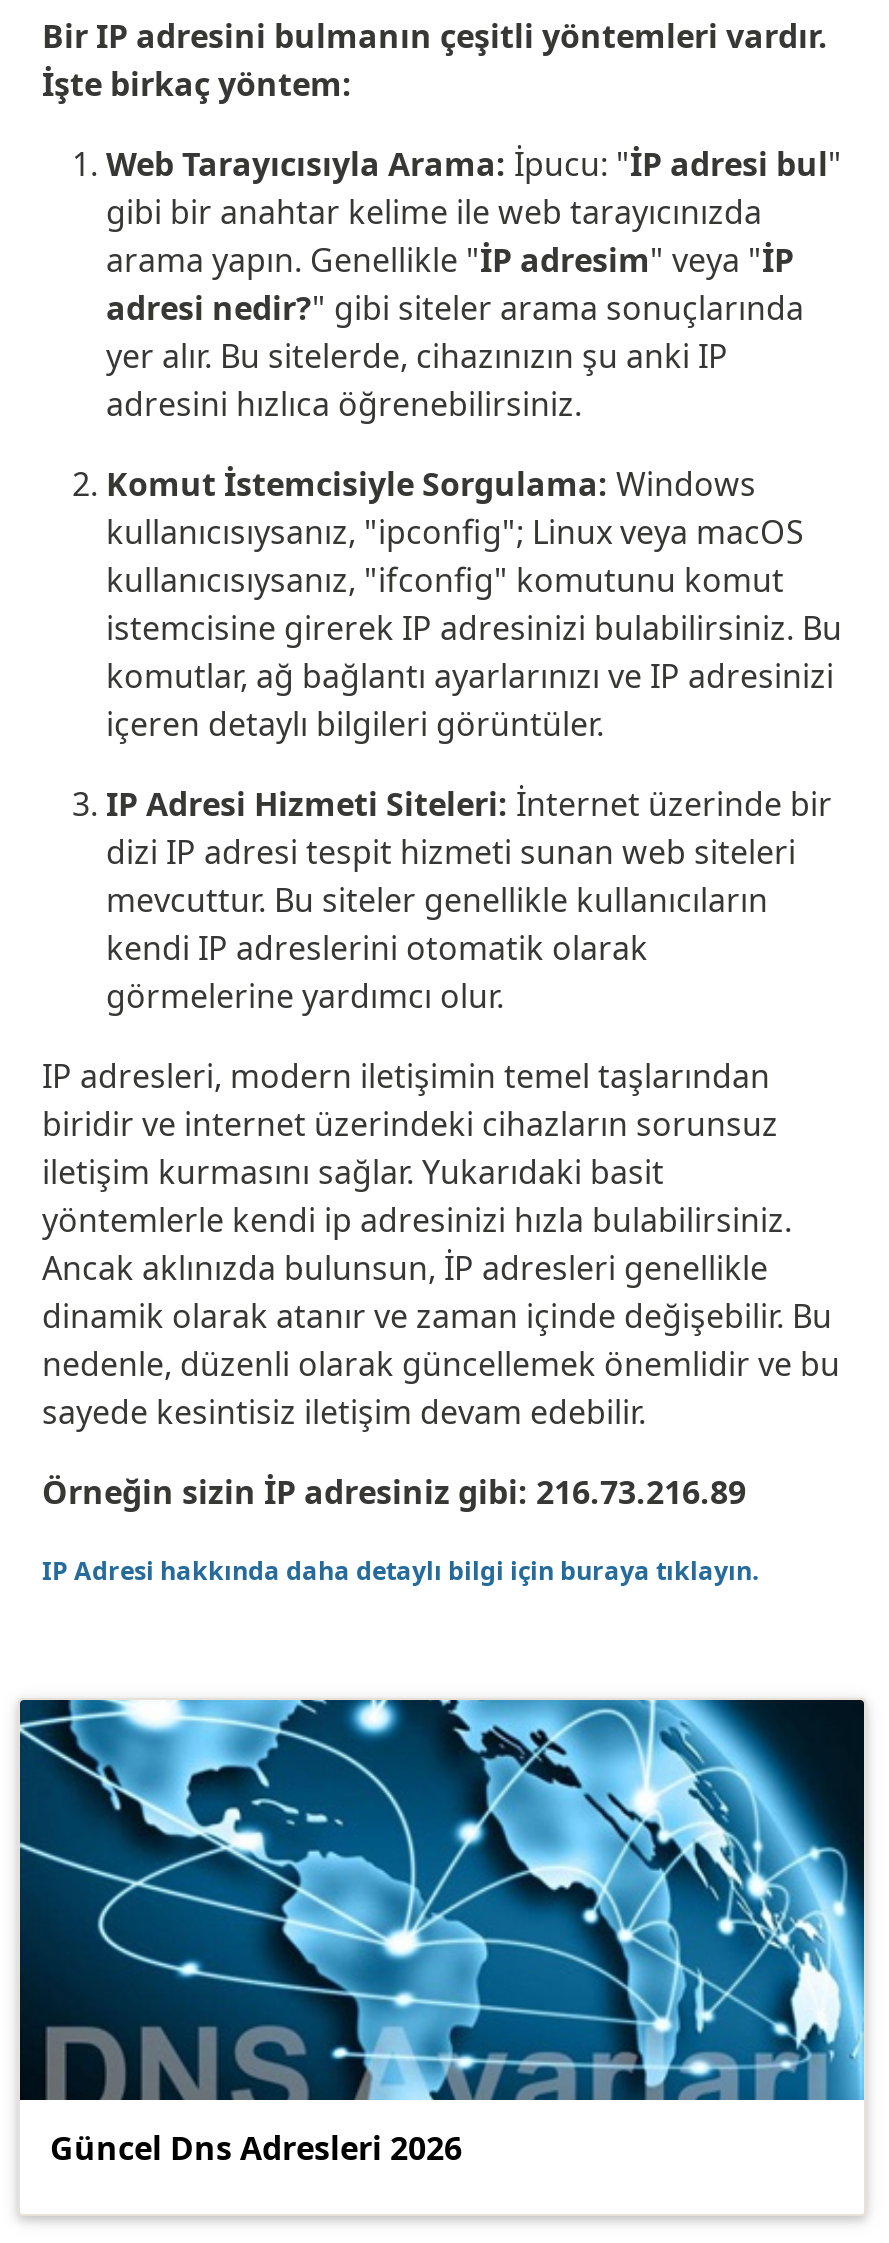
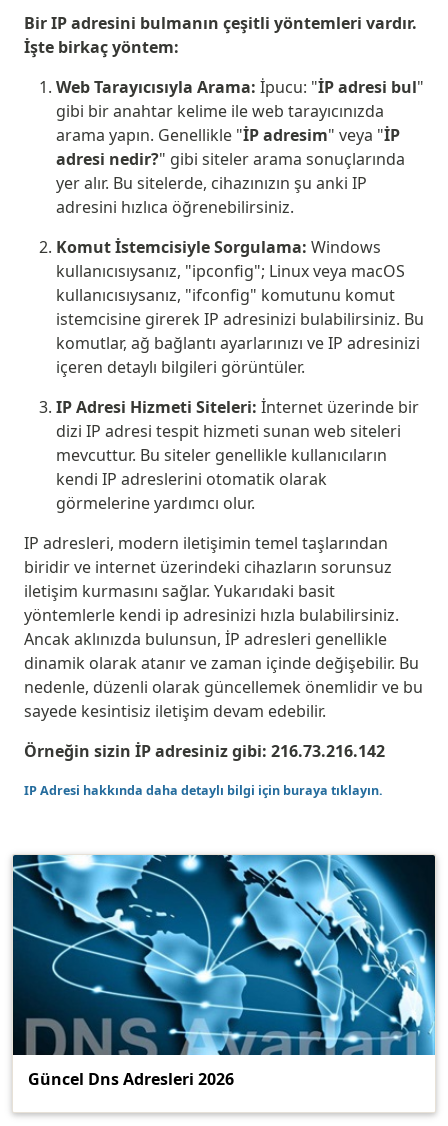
[42,1470,746,1514] Örneğin sizin İP adresiniz gibi: 216.73.216.89 -> [24,740,385,762] Örneğin sizin İP adresiniz gibi: 216.73.216.142

